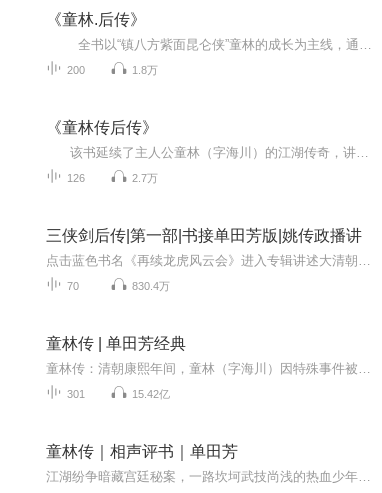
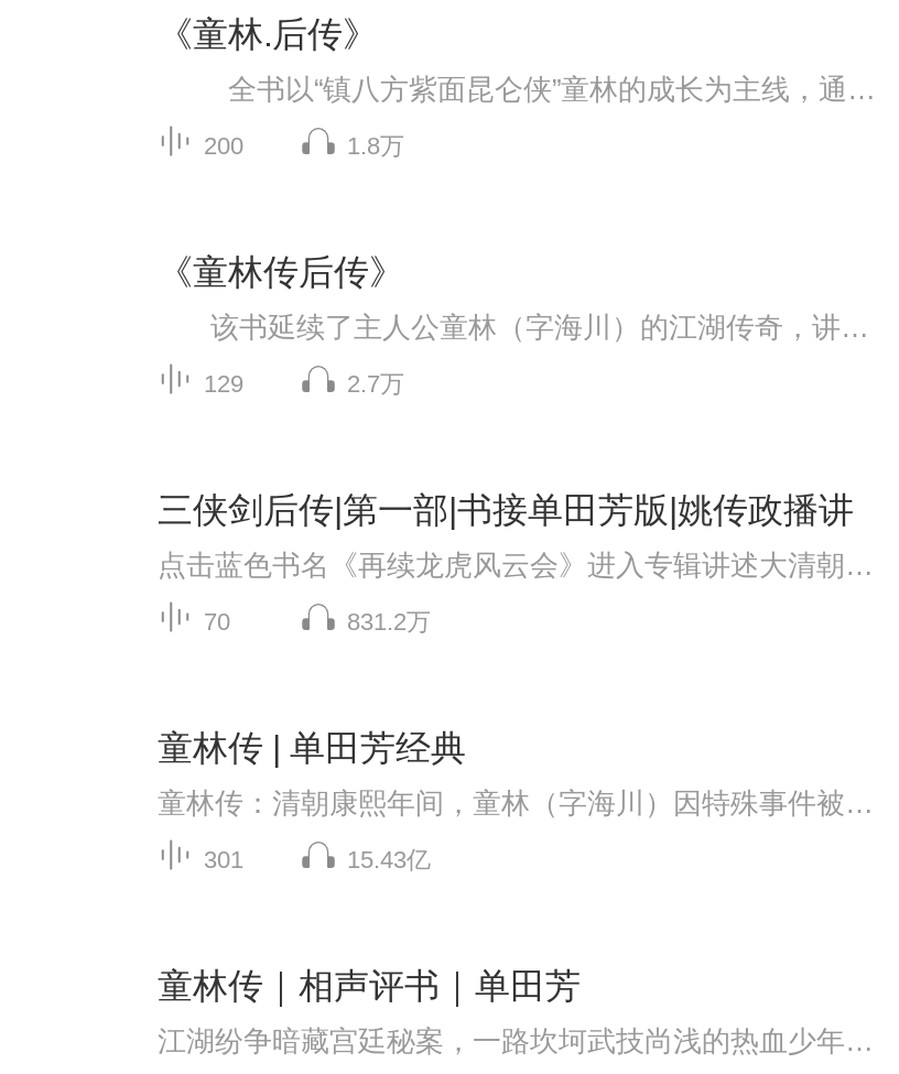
[67,172,85,184] 126 -> [204,370,243,396] 129
[132,280,170,292] 830.4万 -> [347,608,431,634] 831.2万
[132,388,170,400] 15.42亿 -> [347,846,431,872] 15.43亿

